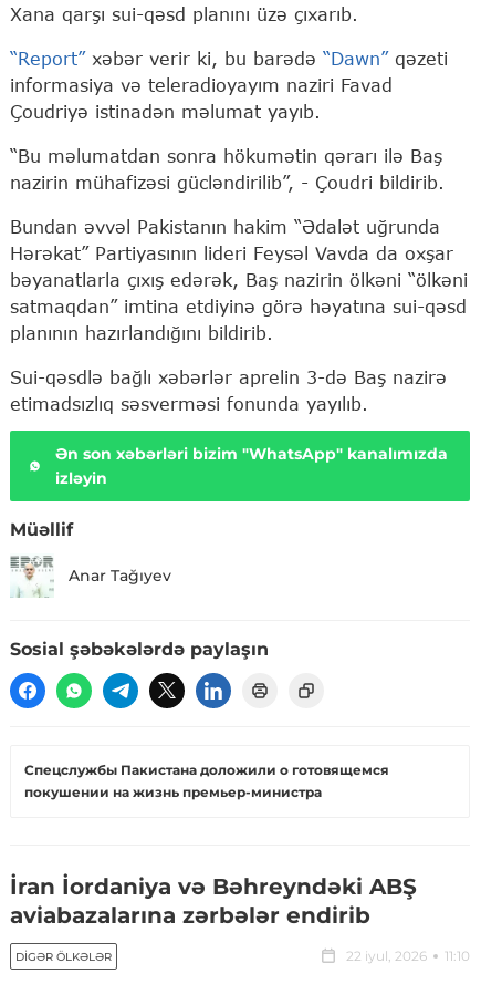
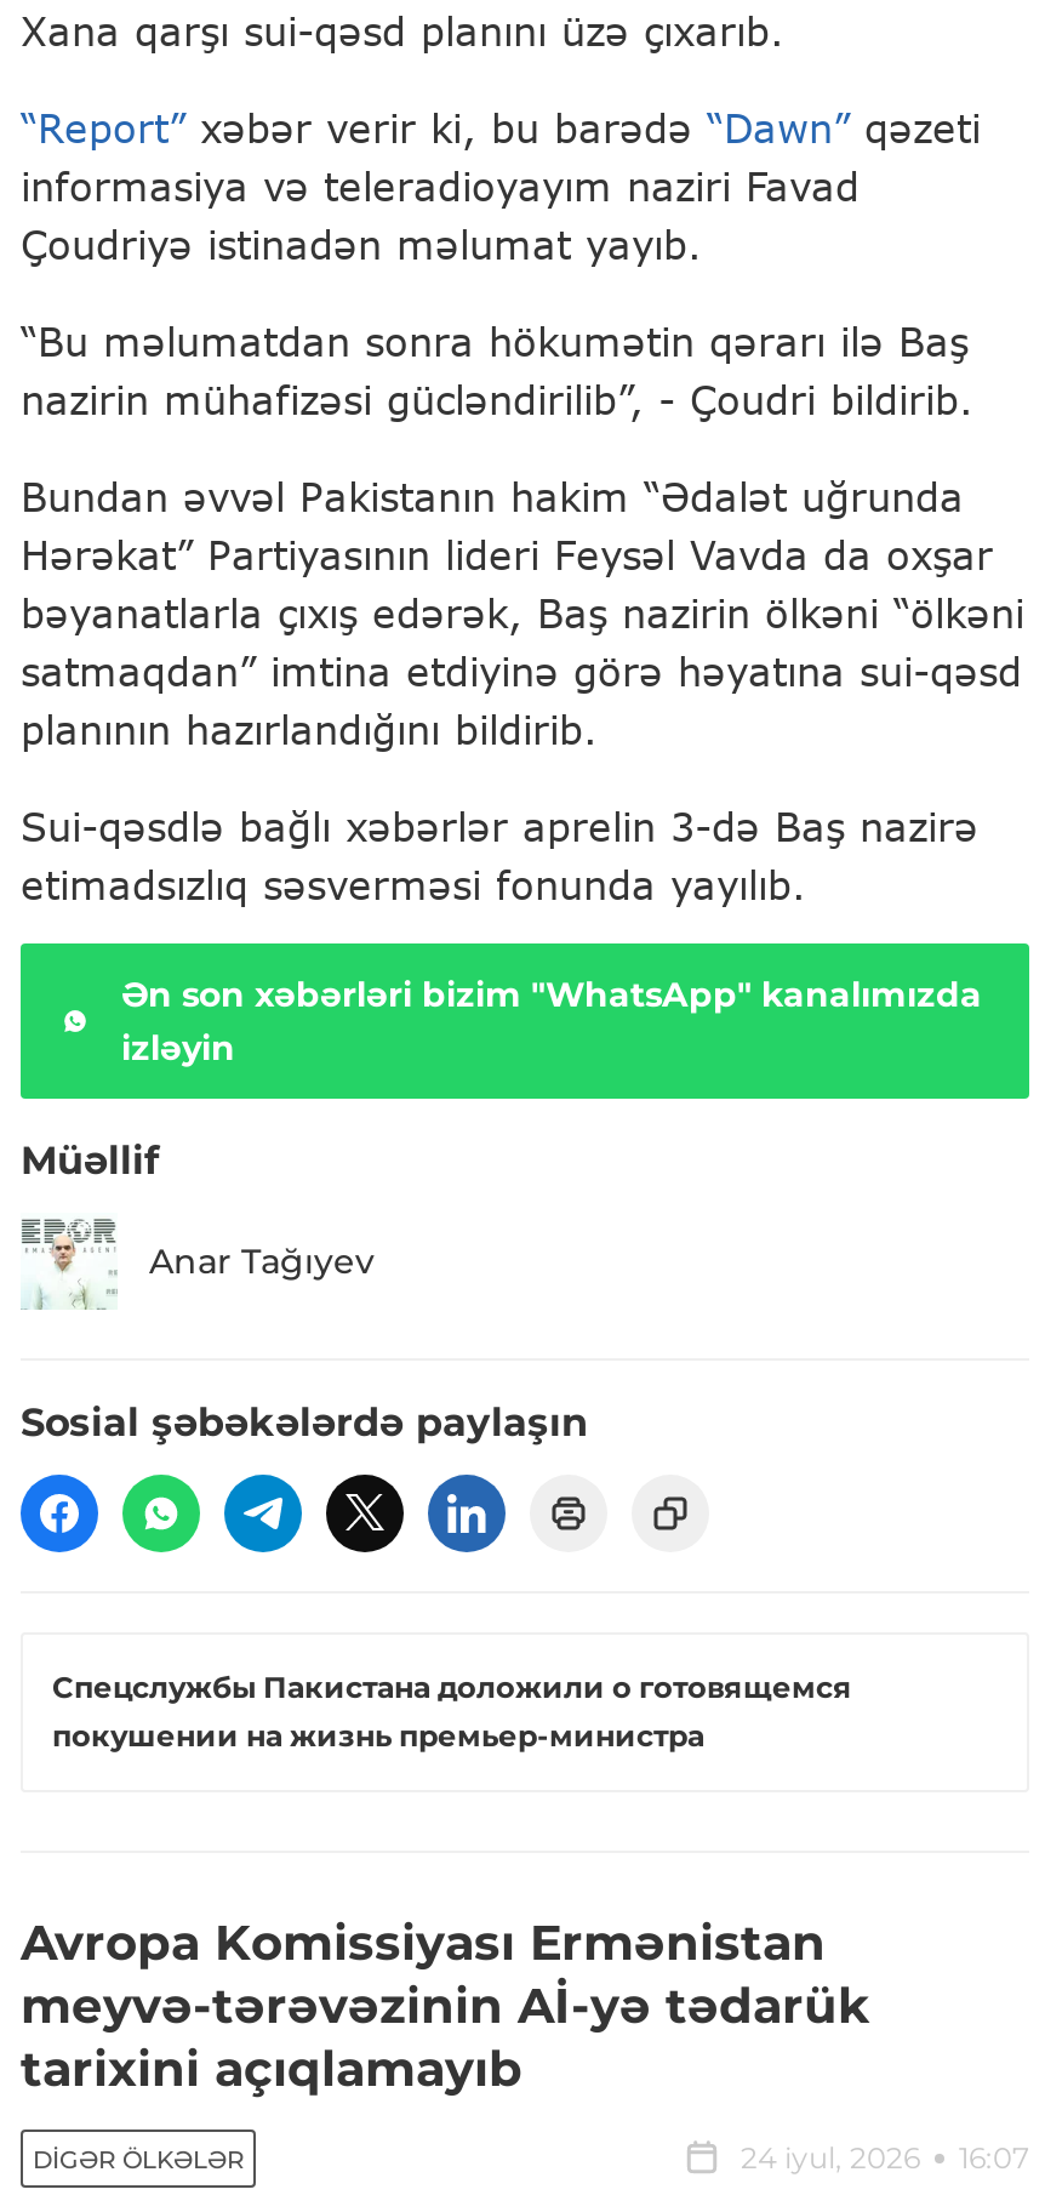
[10,874,417,929] İran İordaniya və Bəhreyndəki ABŞ | aviabazalarına zərbələr endirib -> [21,1915,869,2099] Avropa Komissiyası Ermənistan | meyvə-tərəvəzinin Aİ-yə tədarük | tarixini açıqlamayıb
[346,948,470,965] 22 iyul, 2026 | 11:10 -> [741,2140,1029,2177] 24 iyul, 2026 | 16:07

